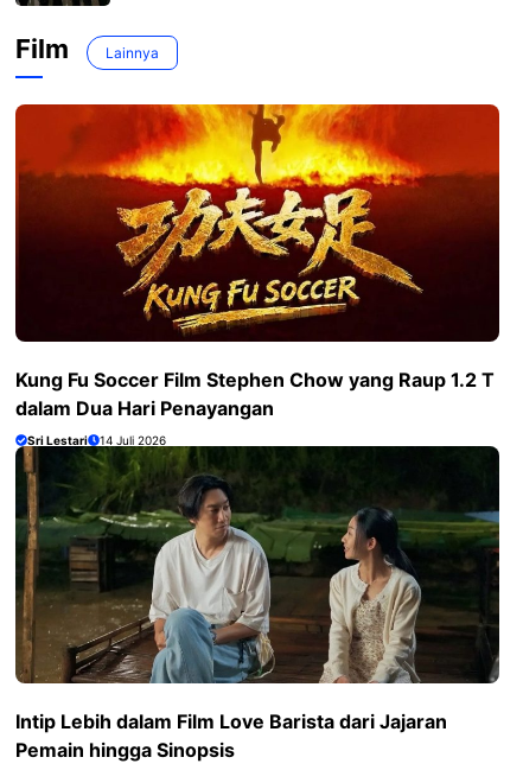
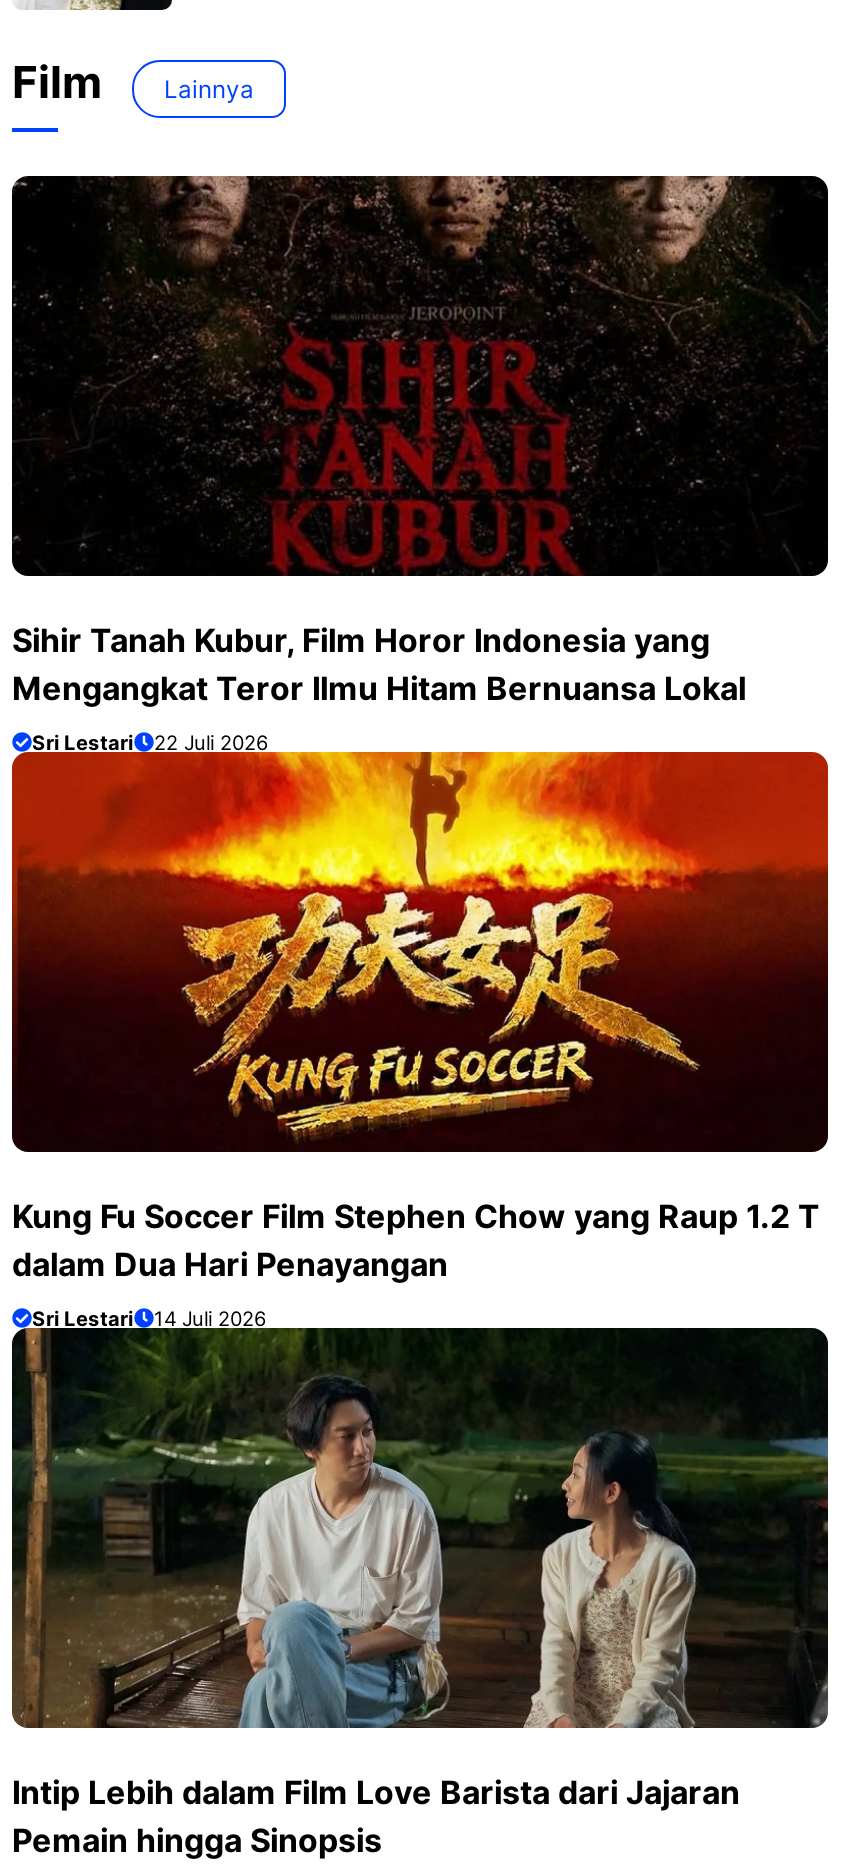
none -> [12,174,830,754] [image] | Sihir Tanah Kubur, Film Horor Indonesia yang | Mengangkat Teror Ilmu Hitam Bernuansa Lokal | Sri Lestari | 22 Juli 2026

